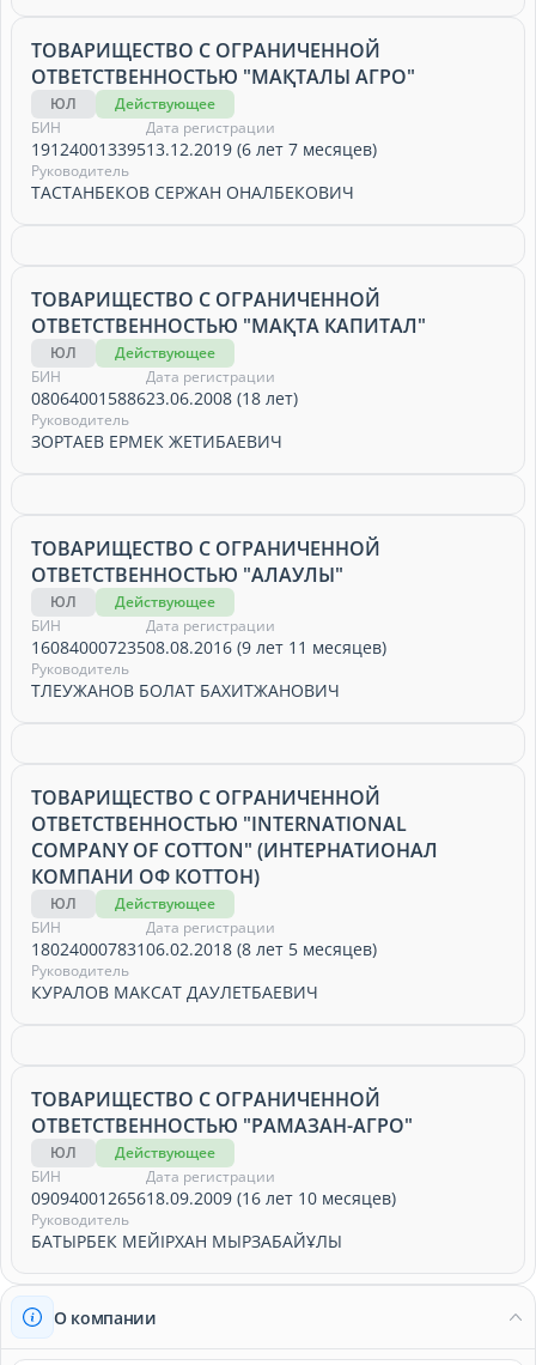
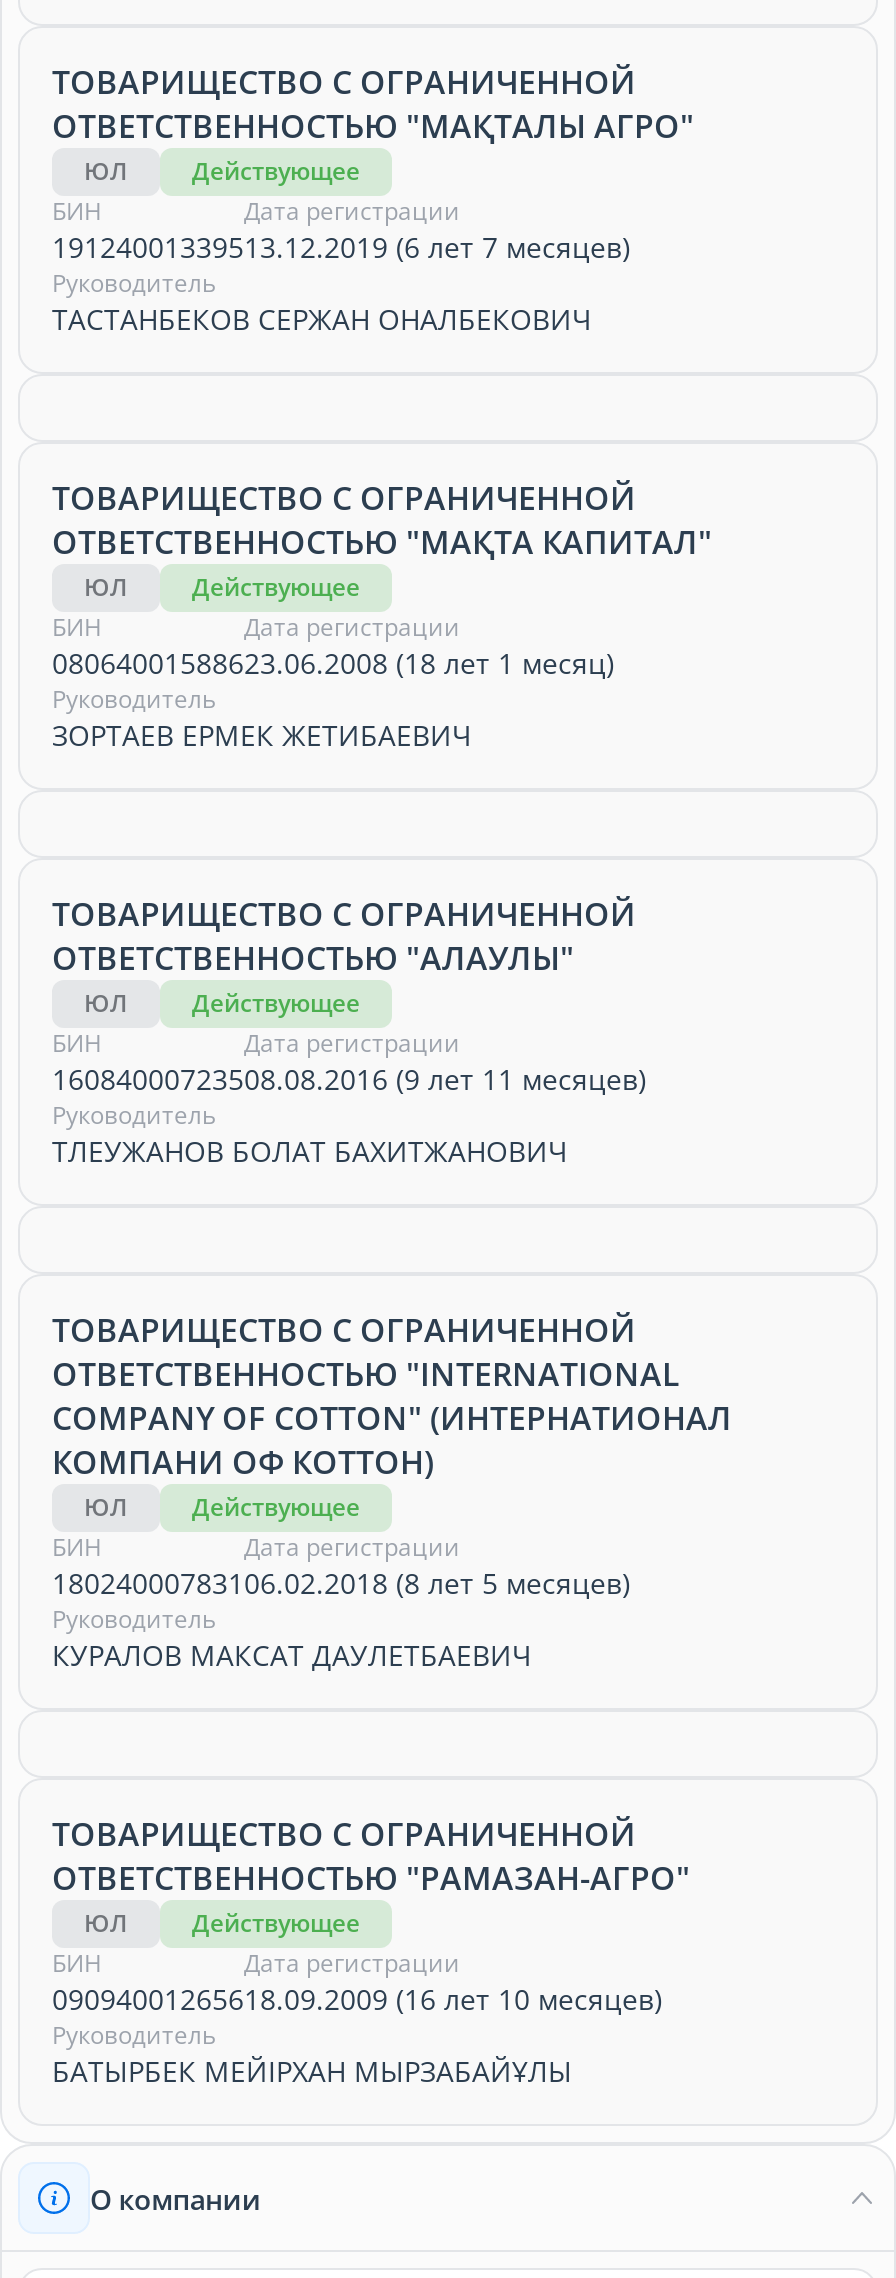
[31,387,298,409] 080640015886 23.06.2008 (18 лет) -> [52,644,614,682] 080640015886 23.06.2008 (18 лет 1 месяц)

